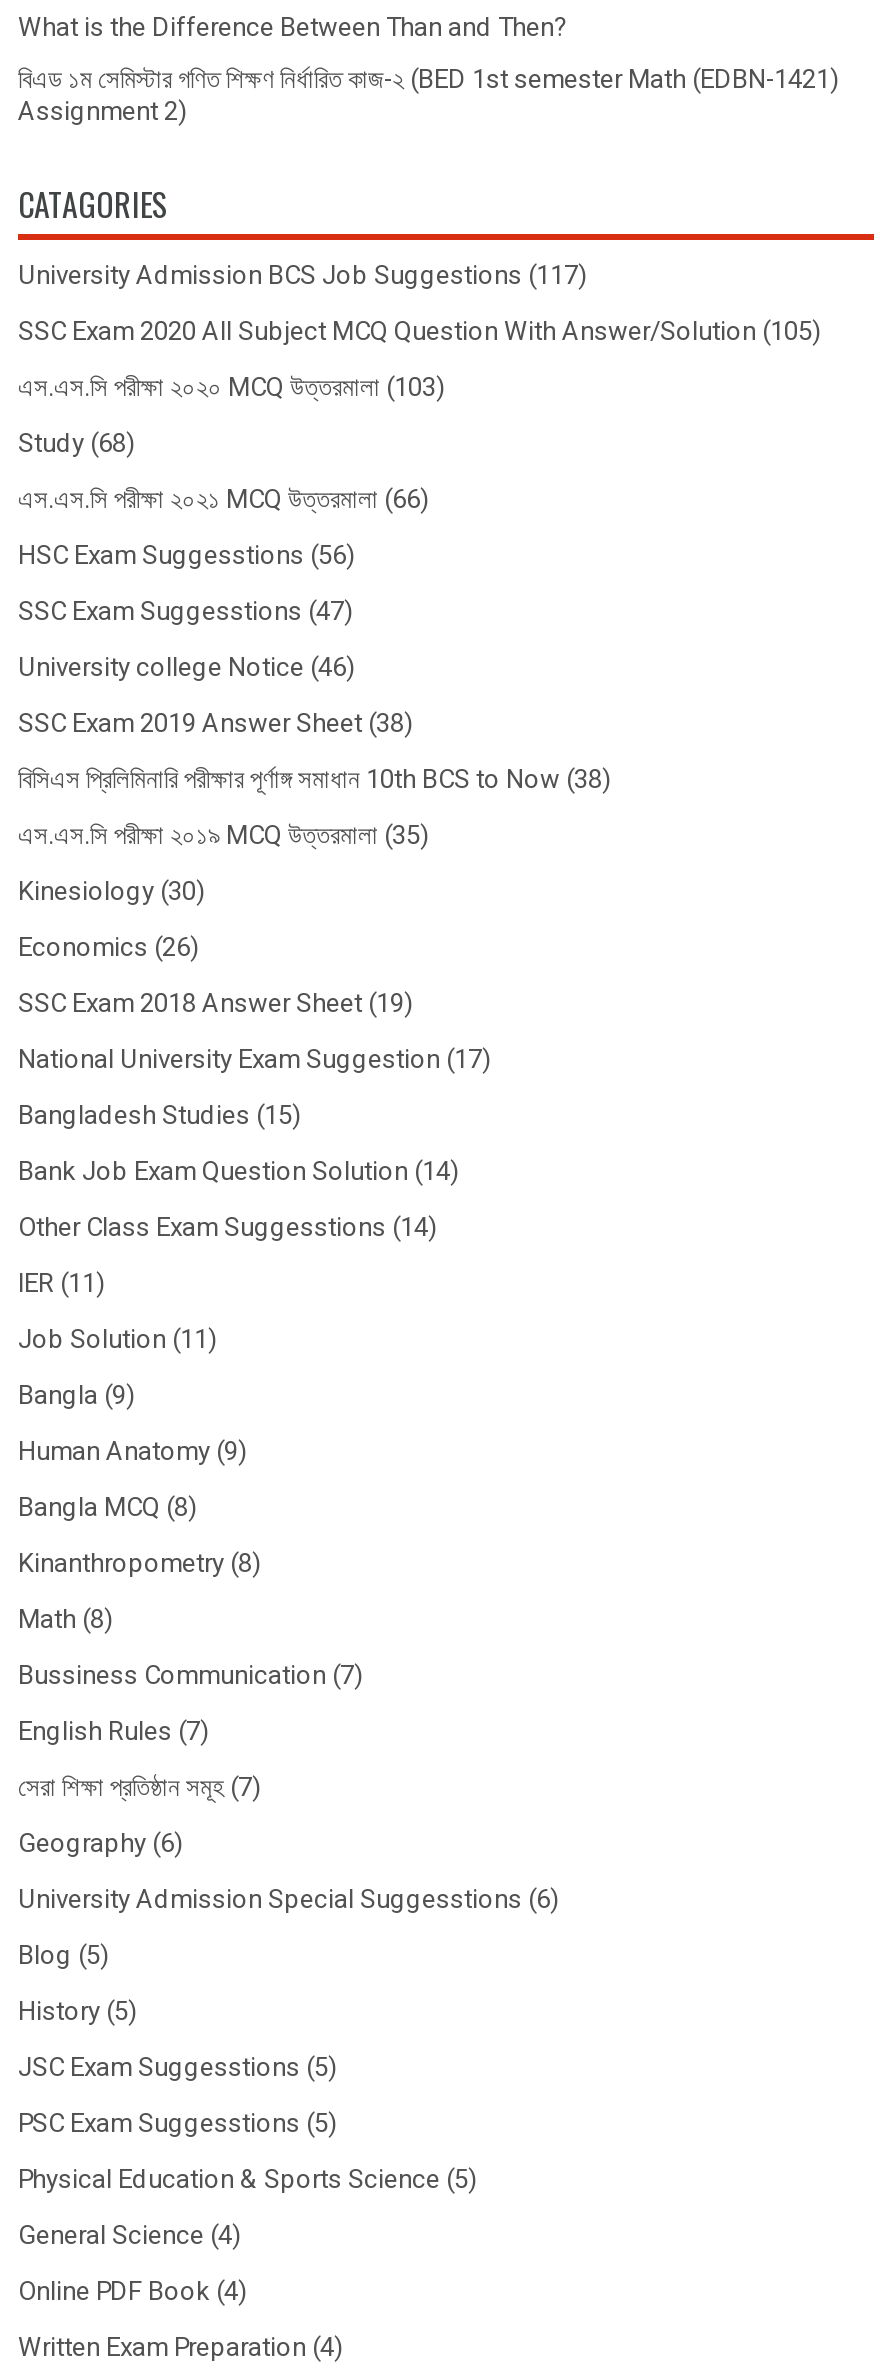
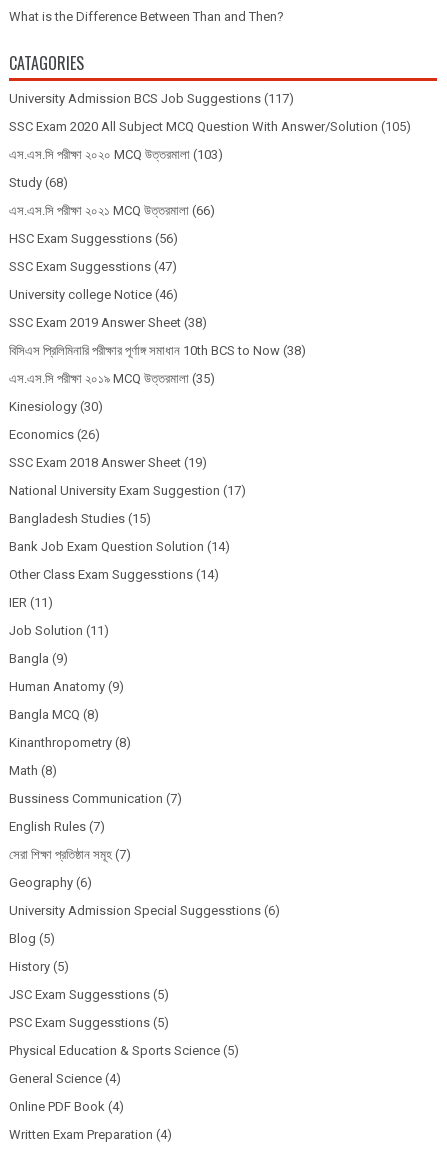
[18,63,840,125] বিএড ১ম সেমিস্টার গণিত শিক্ষণ নির্ধারিত কাজ-২ (BED 1st semester Math (EDBN-1421) | Assignment 2) -> none

